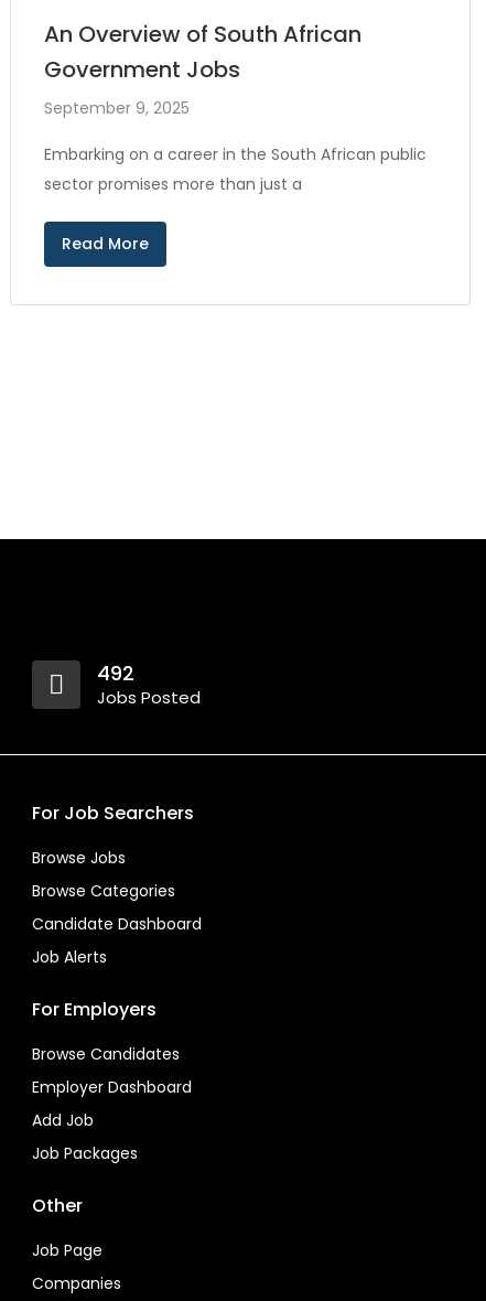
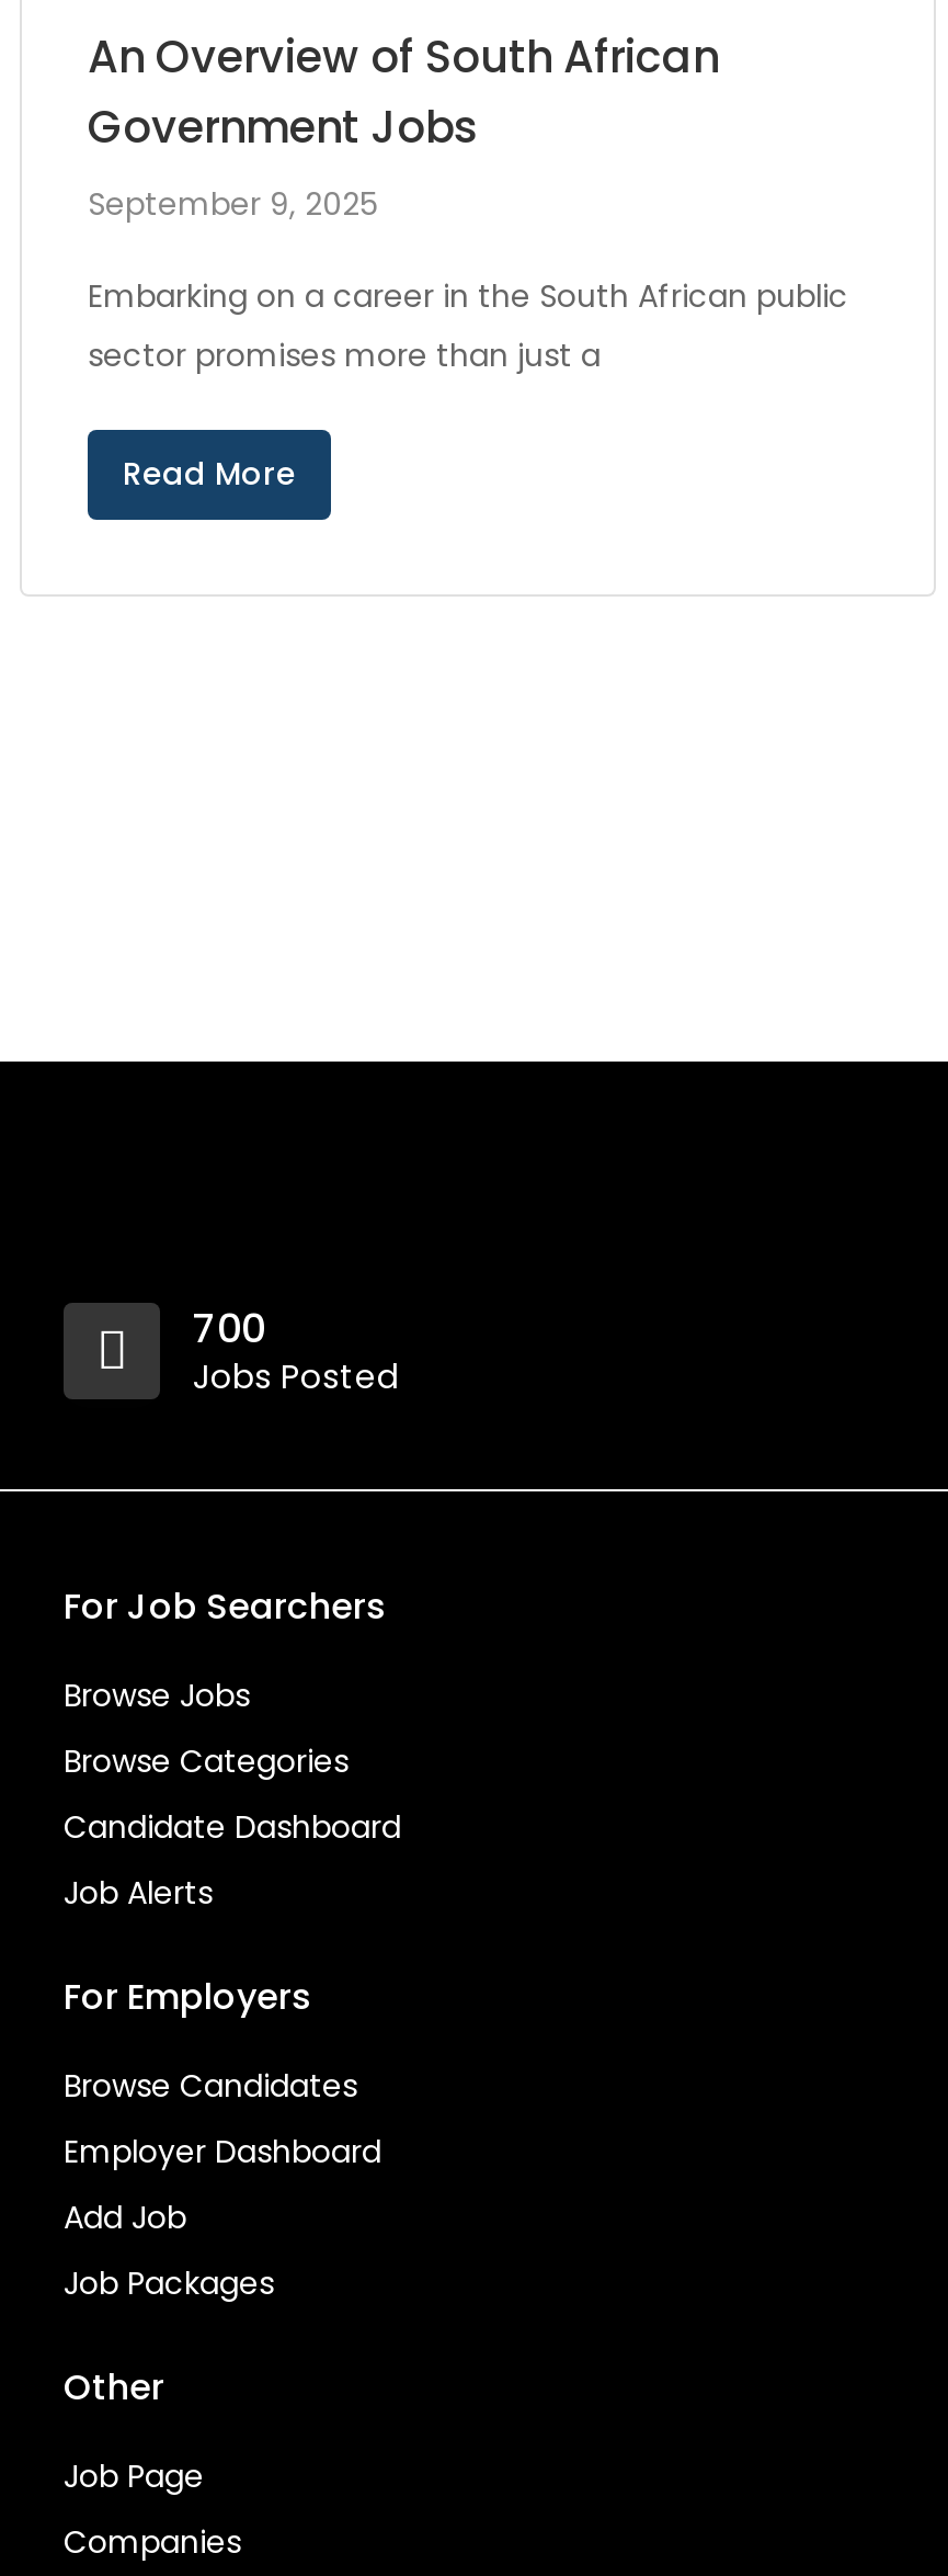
[97,659,134,687] 492 -> [193,1301,265,1355] 700

